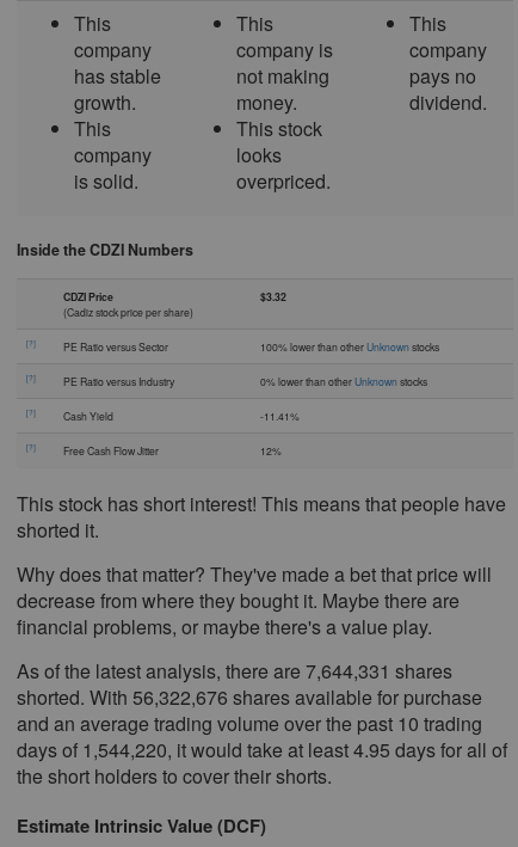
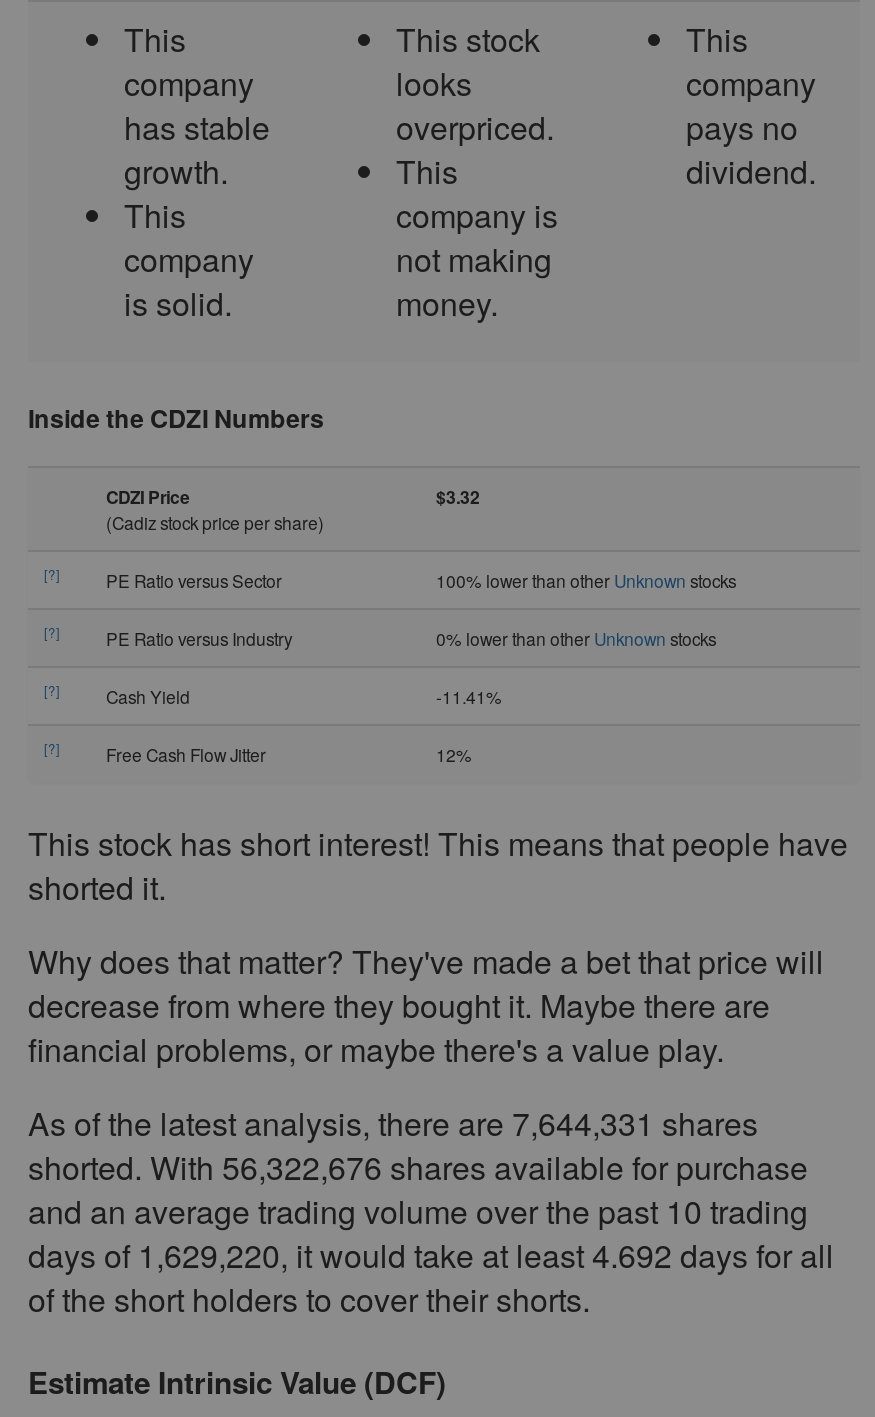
moved [236,9,333,115] -> [396,147,558,325]: This | company is | not making | money.
moved [236,114,331,194] -> [396,15,554,149]: This stock | looks | overpriced.
[17,735,507,789] days of 1,544,220, it would take at least 4.95 days for all of | the short holders to cover their shorts. -> [28,1231,834,1321] days of 1,629,220, it would take at least 4.692 days for all | of the short holders to cover their shorts.

